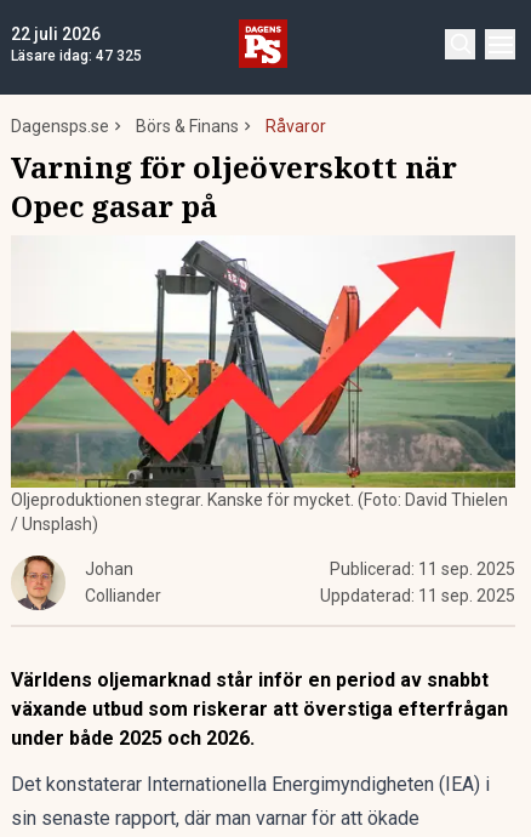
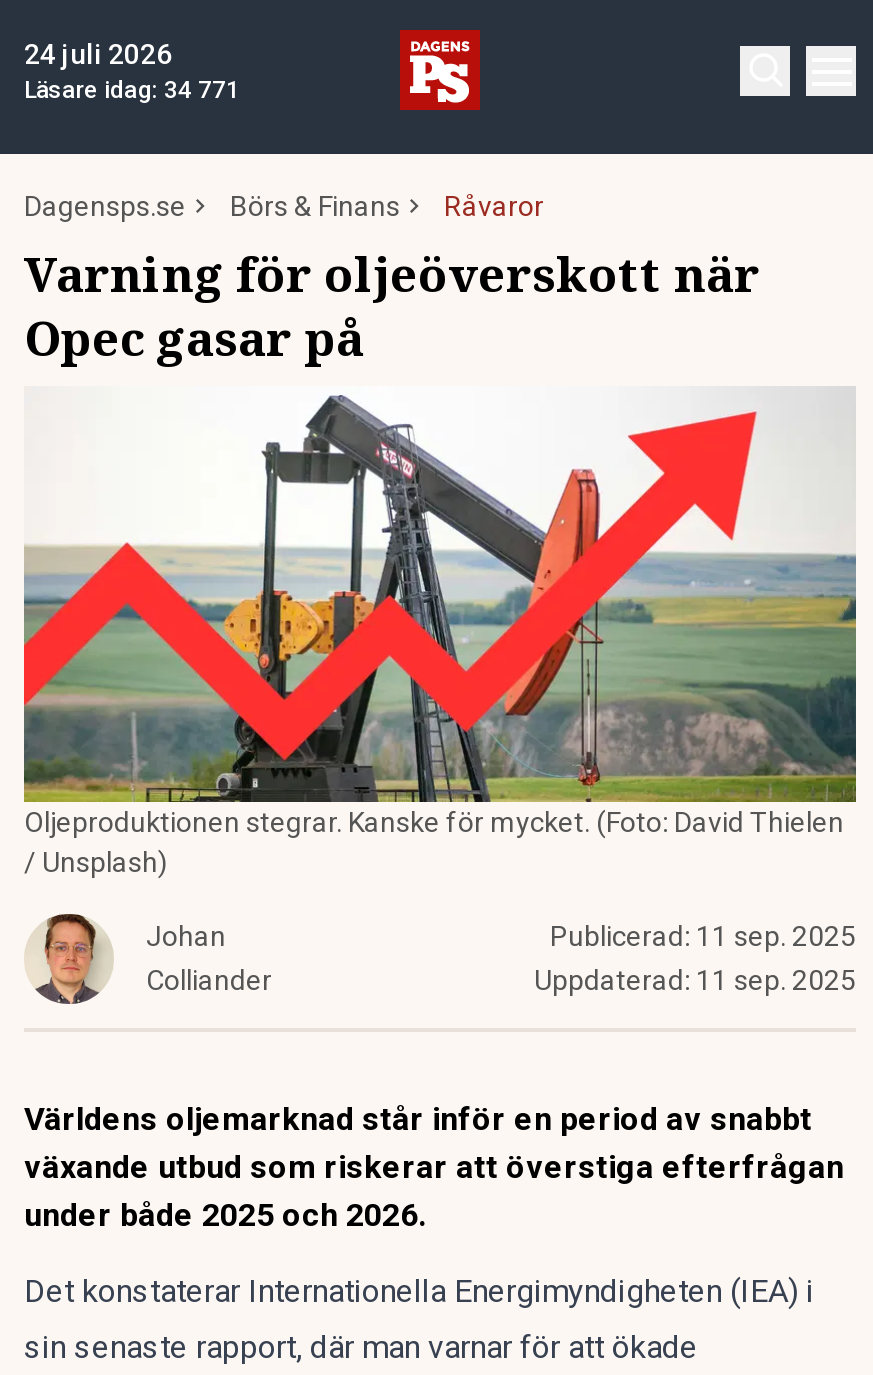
[11,24,101,44] 22 juli 2026 -> [24,38,172,70] 24 juli 2026
[11,47,142,64] Läsare idag: 47 325 -> [24,76,240,104] Läsare idag: 34 771

